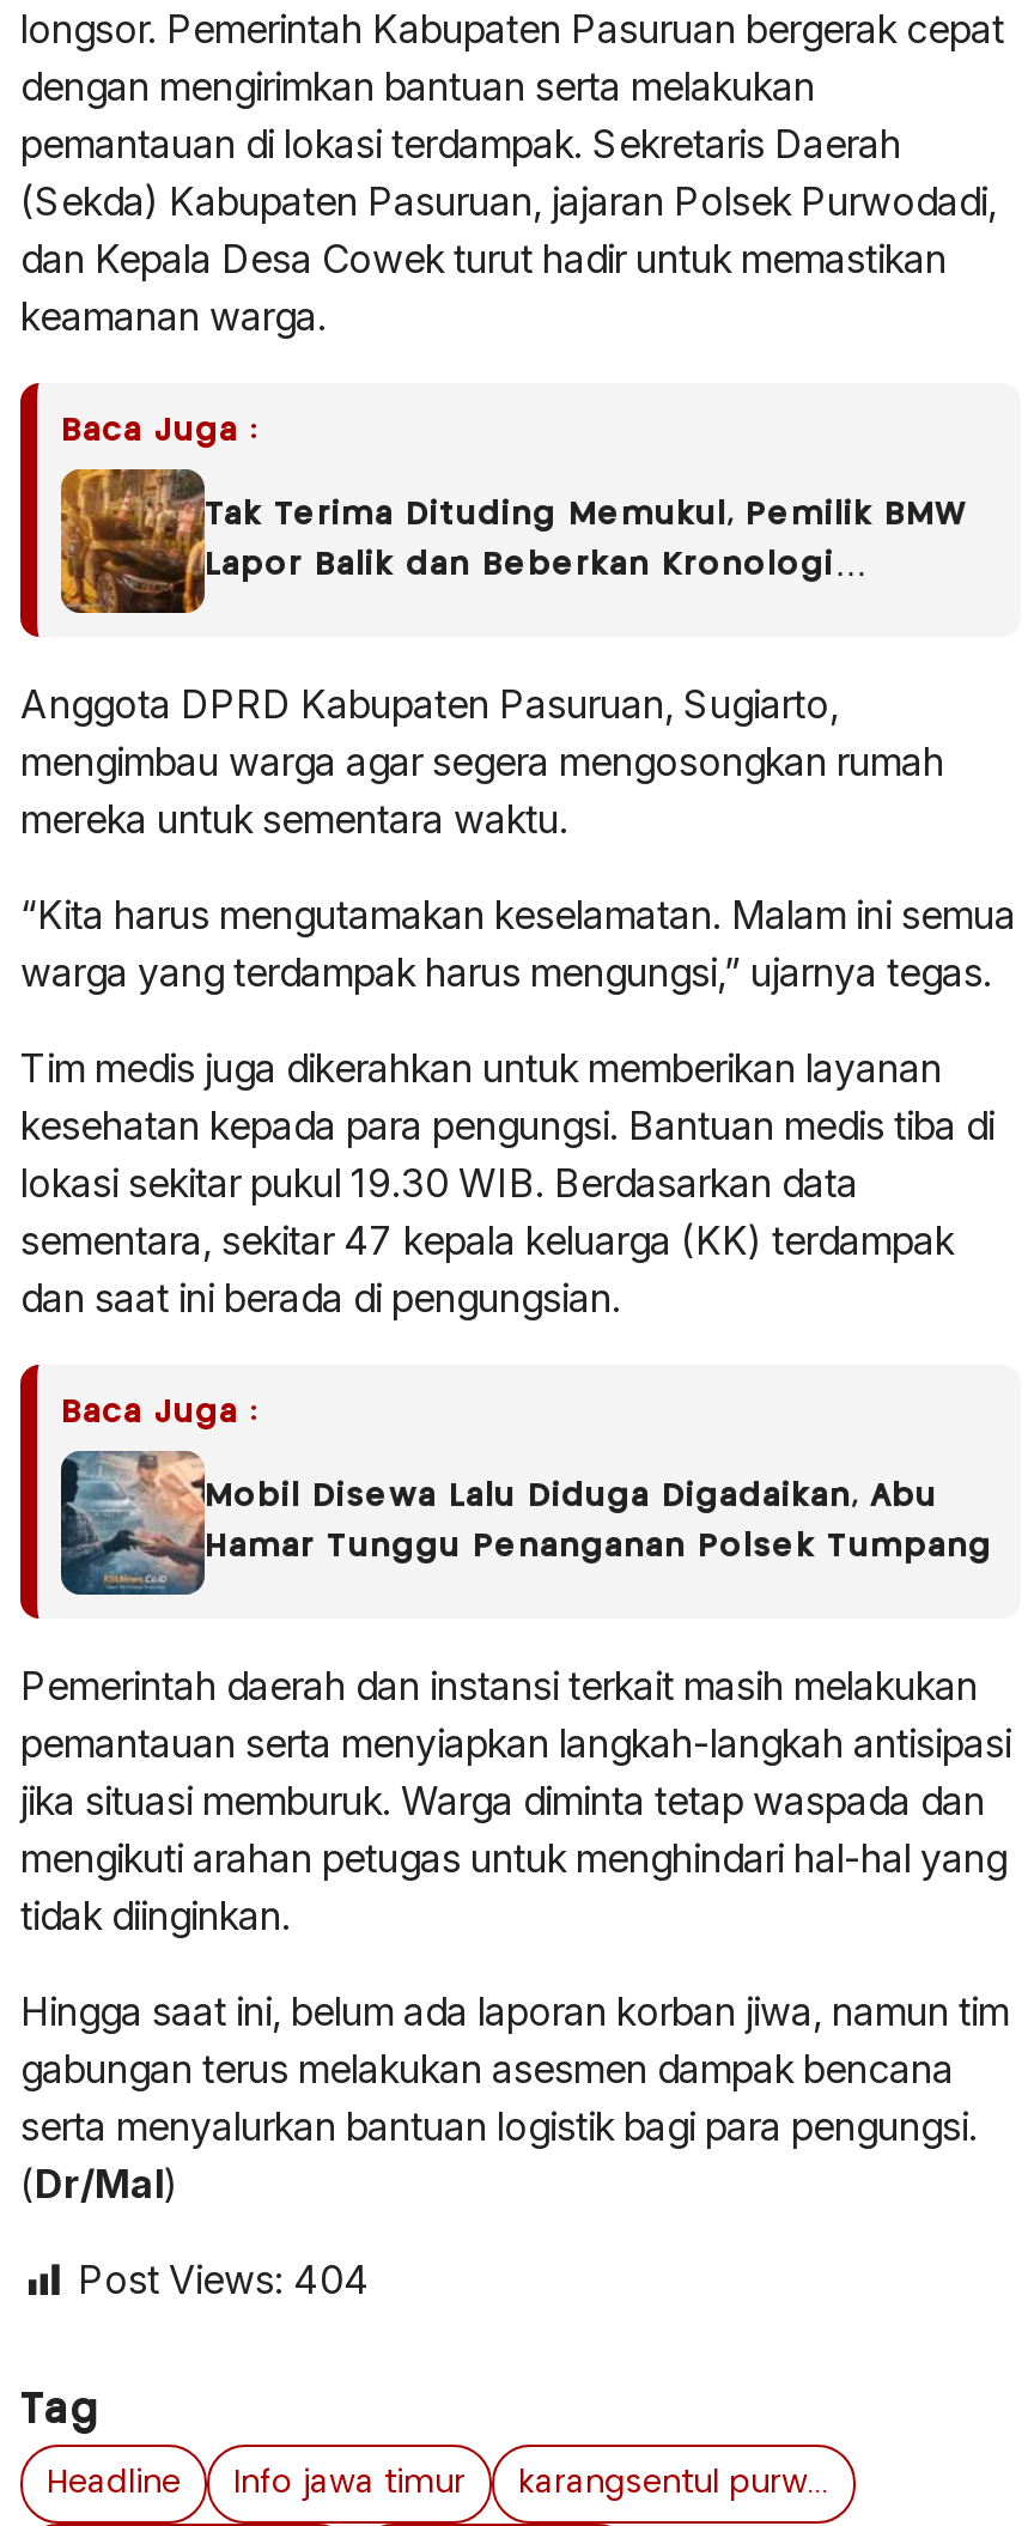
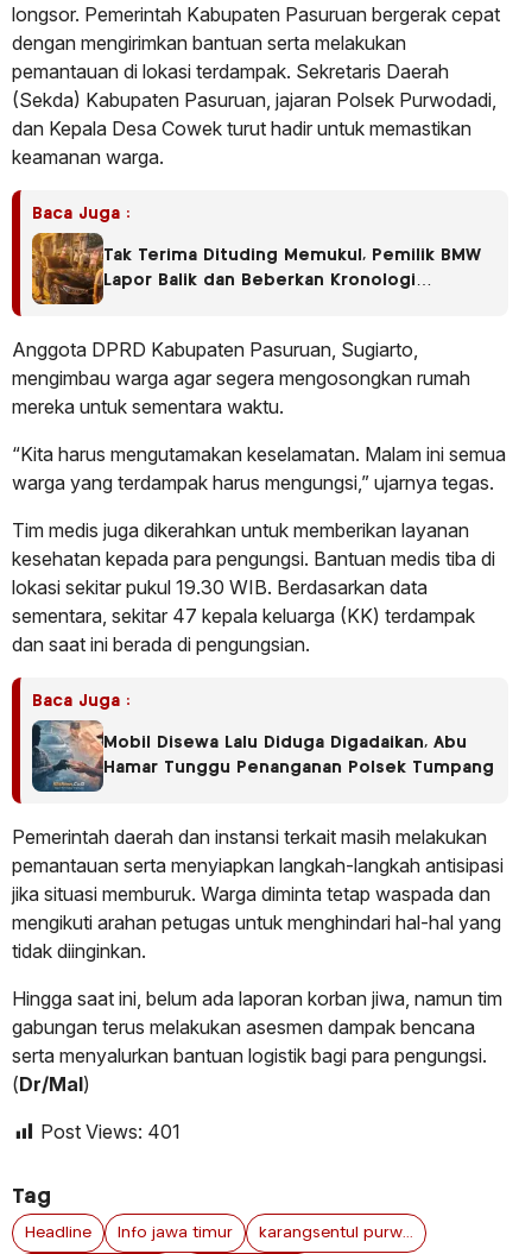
[78,2256,370,2304] Post Views: 404 -> [40,1120,181,1144] Post Views: 401

